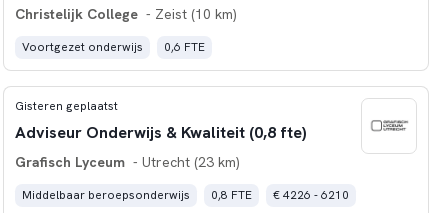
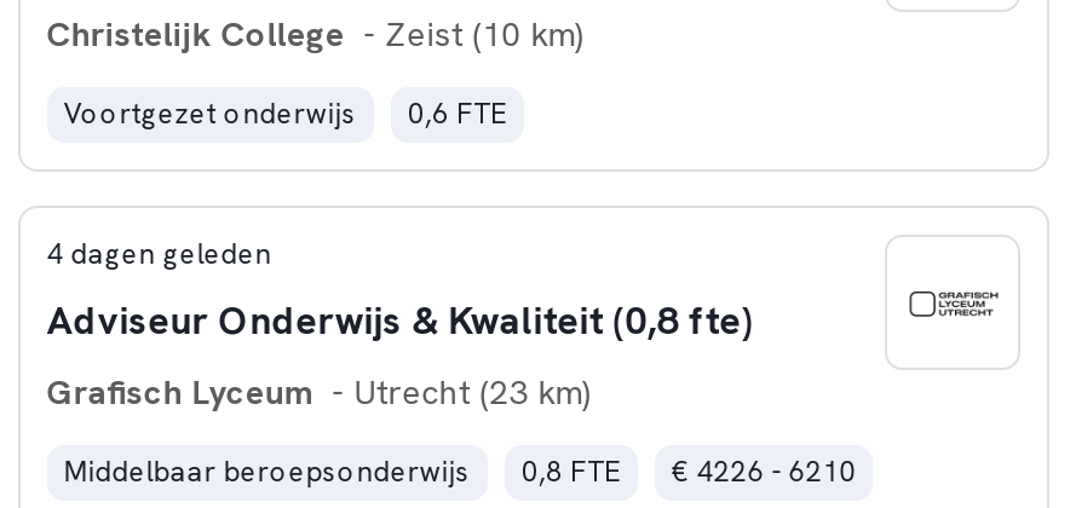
[15,98,118,114] Gisteren geplaatst -> [47,236,272,275] 4 dagen geleden

